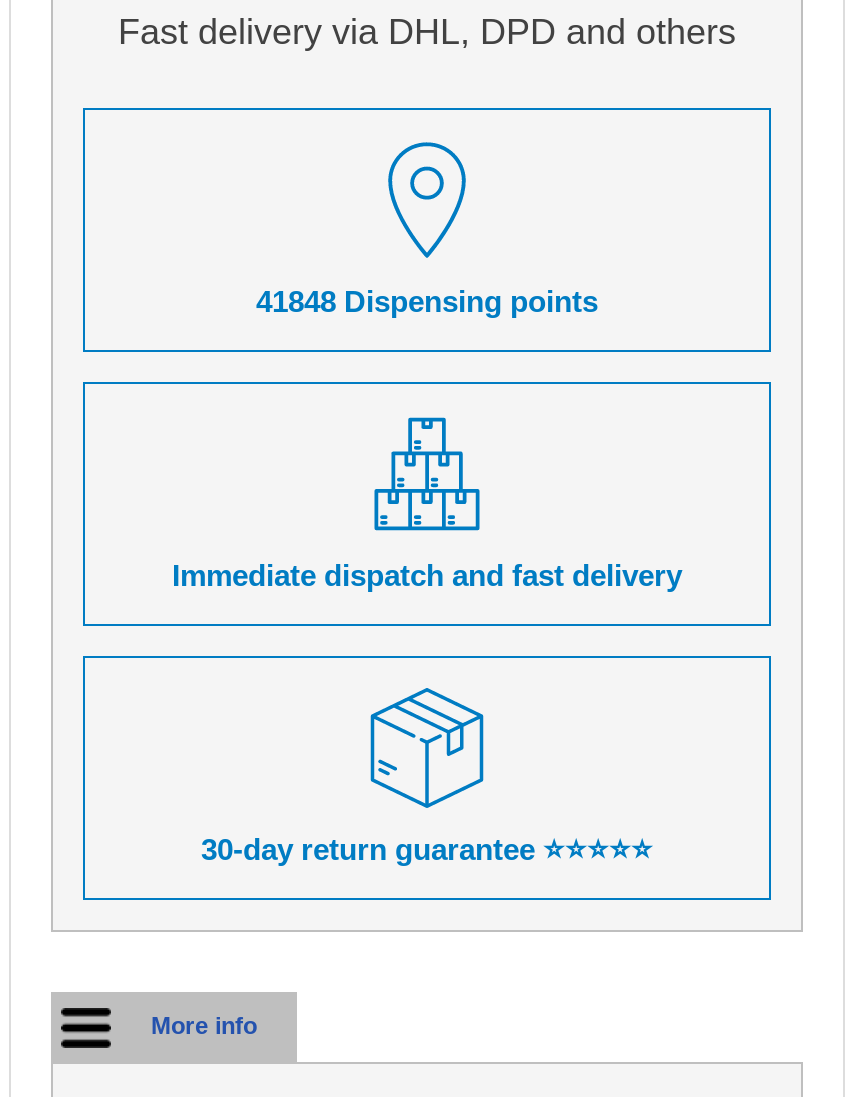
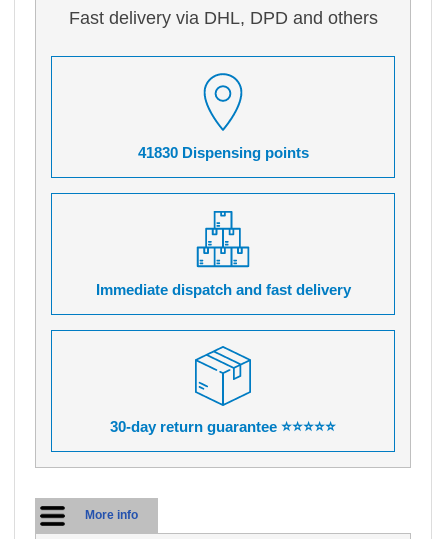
[256,284,598,318] 41848 Dispensing points -> [137,144,308,161] 41830 Dispensing points

